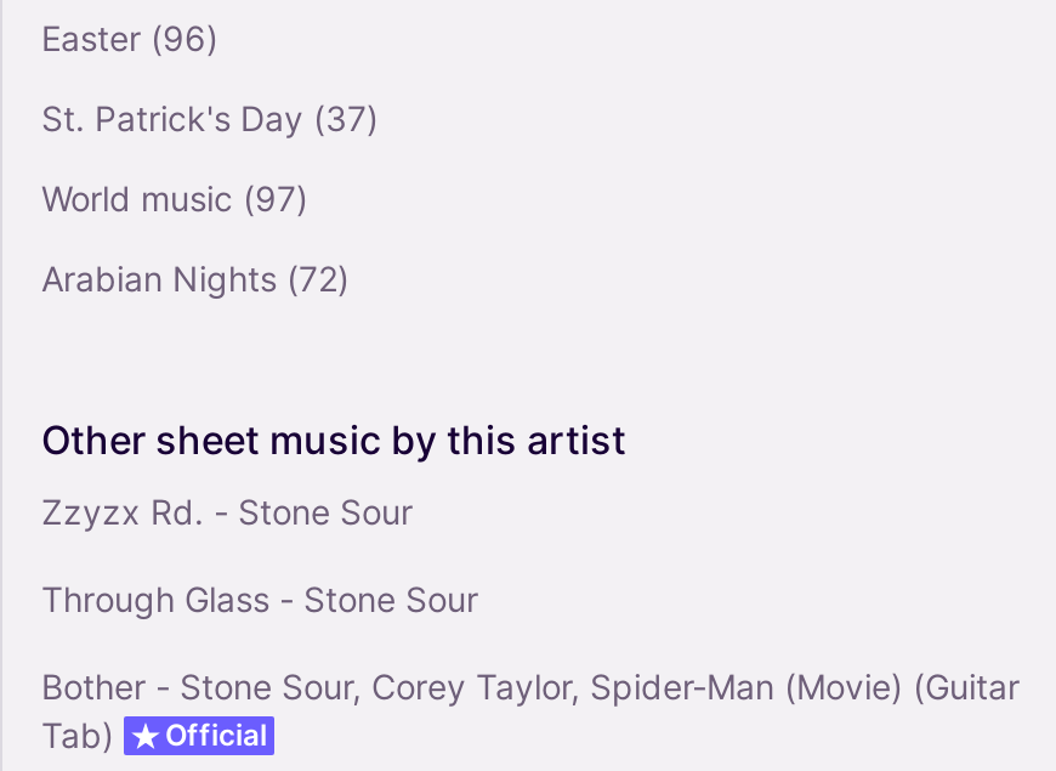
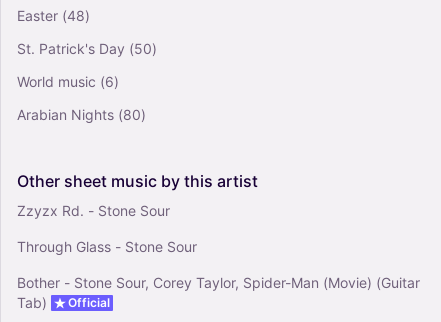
[41,18,218,59] Easter (96) -> [17,7,90,24] Easter (48)
[41,98,379,139] St. Patrick's Day (37) -> [17,40,157,57] St. Patrick's Day (50)
[41,178,308,219] World music (97) -> [17,73,119,90] World music (6)
[41,258,350,299] Arabian Nights (72) -> [17,106,146,123] Arabian Nights (80)

